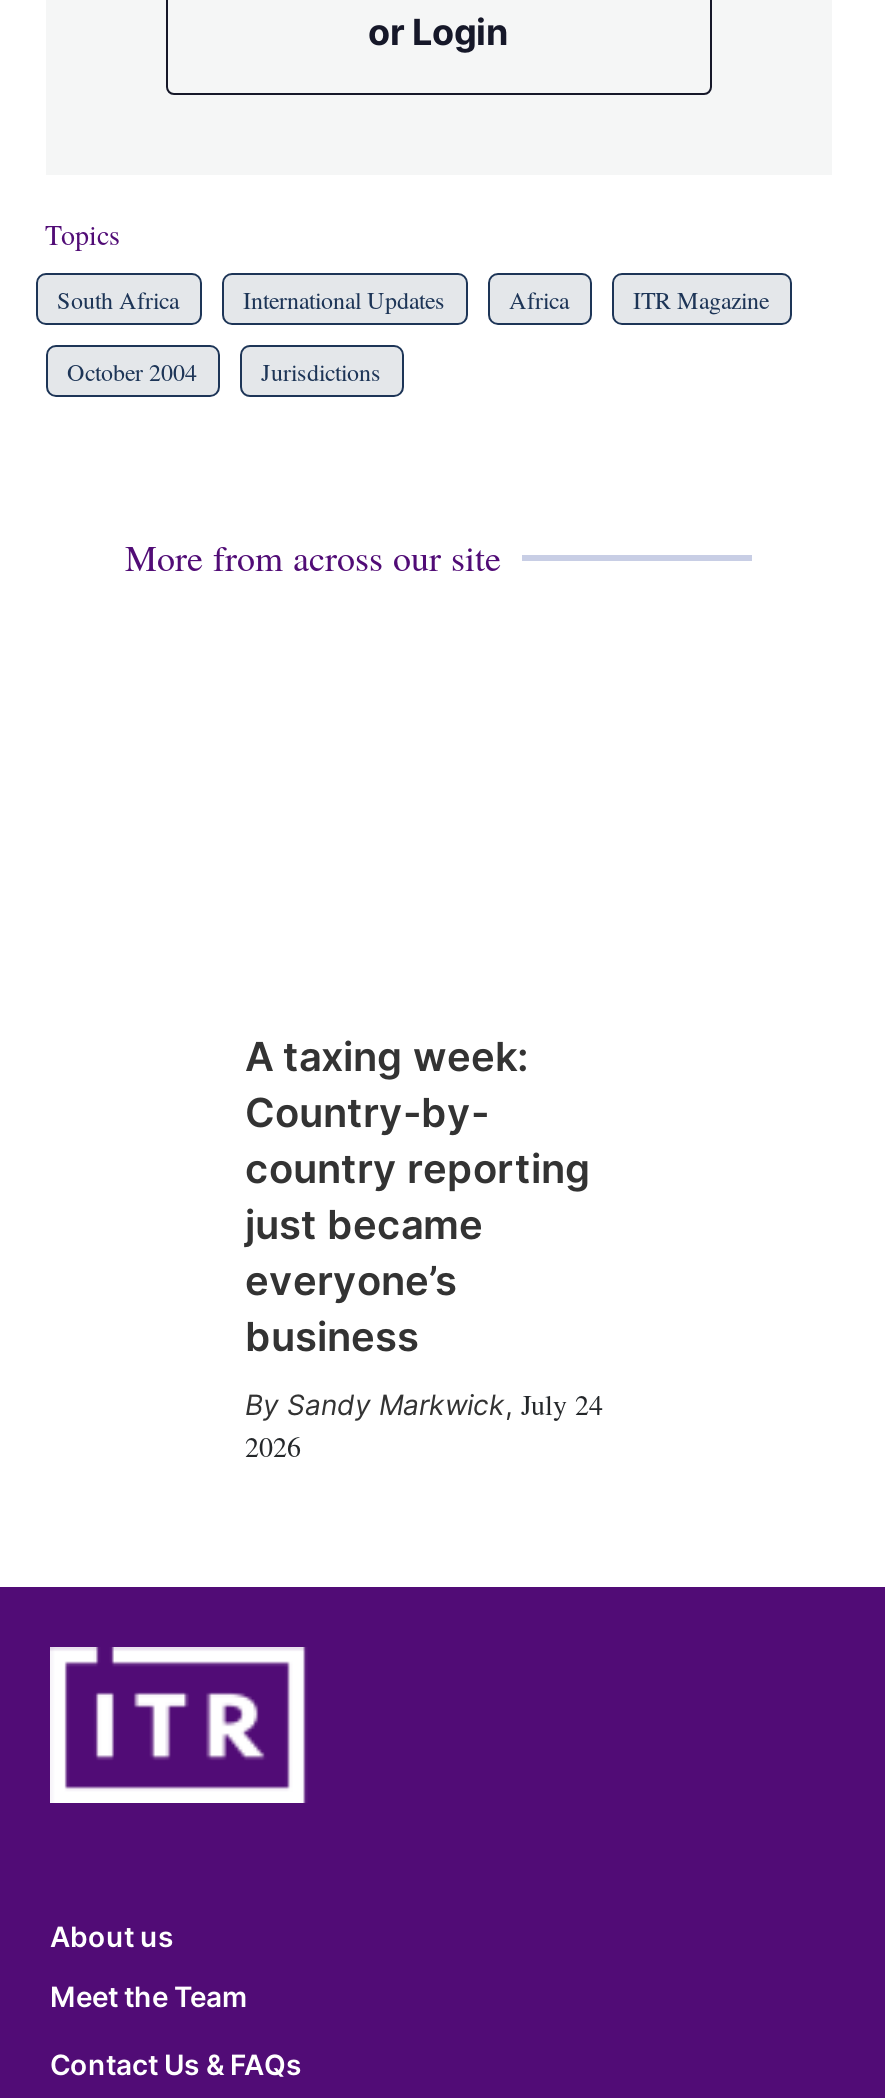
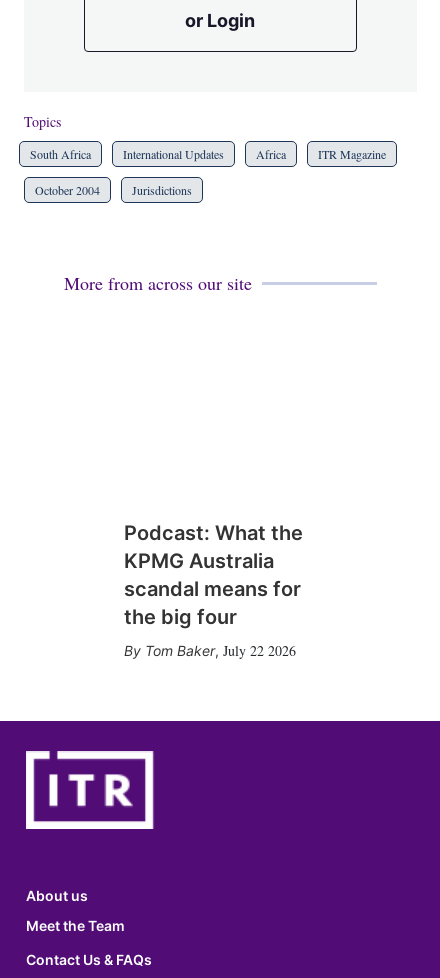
[245,1033,591,1361] A taxing week: | Country-by- | country reporting | just became | everyone’s | business -> [123,521,302,629] Podcast: What the | KPMG Australia | scandal means for | the big four
[245,1385,603,1465] Sandy Markwick, July 24 | 2026 -> [144,641,295,660] Tom Baker, July 22 2026

